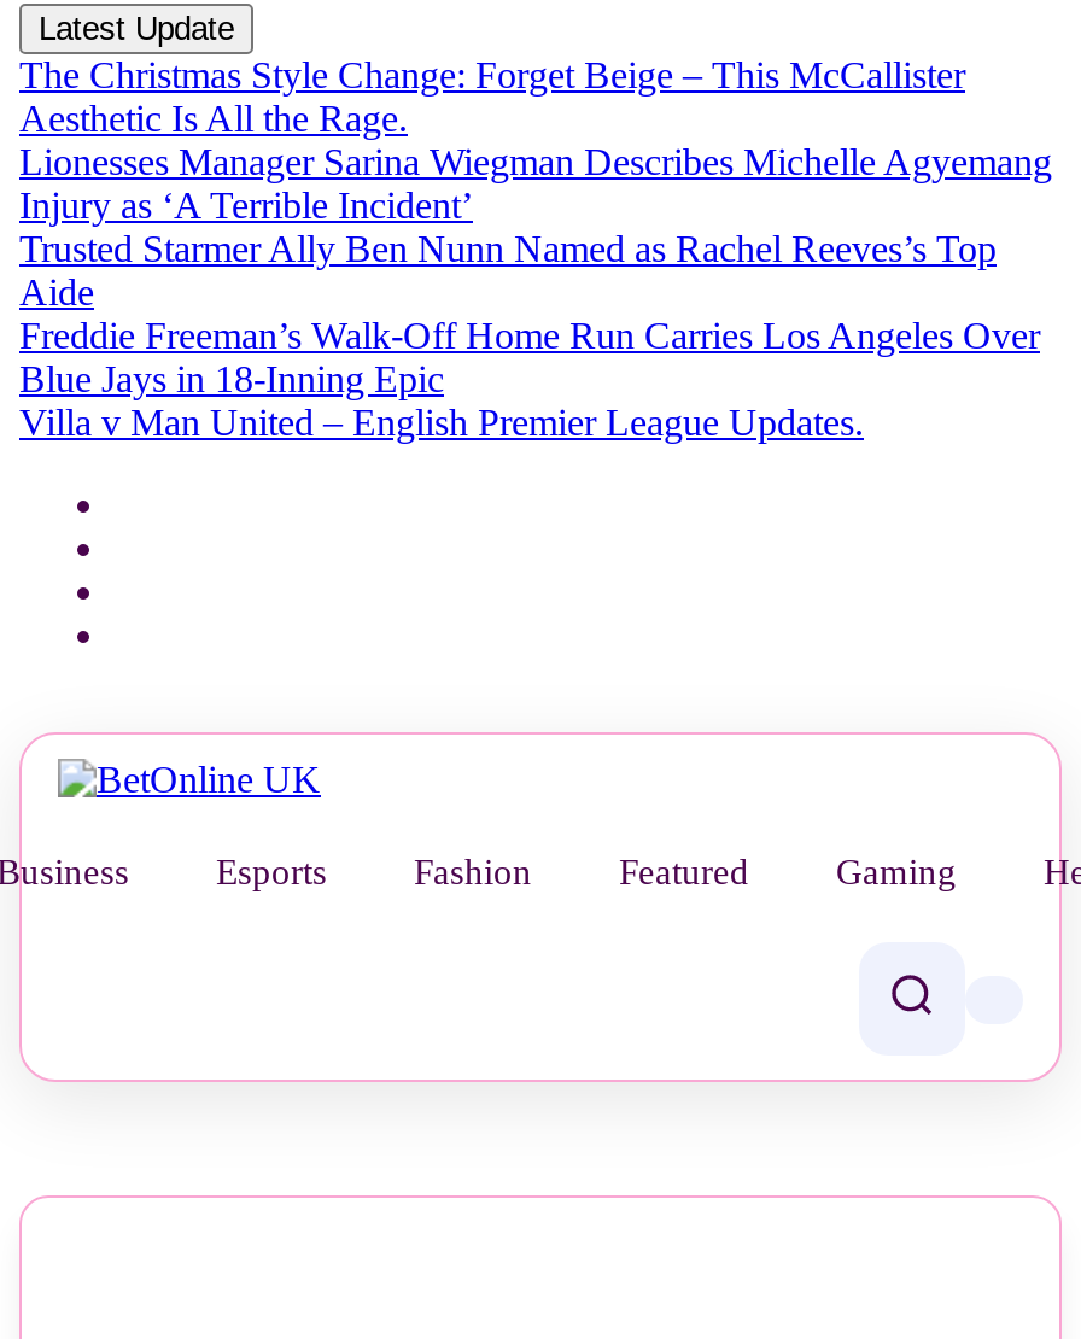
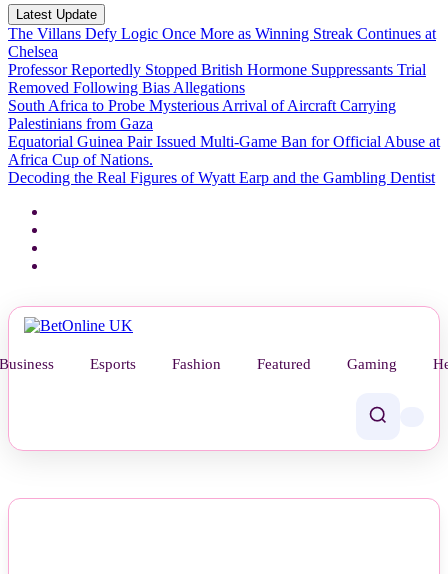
[19,54,1052,443] The Christmas Style Change: Forget Beige – This McCallister | Aesthetic Is All the Rage. | Lionesses Manager Sarina Wiegman Describes Michelle Agyemang | Injury as ‘A Terrible Incident’ | Trusted Starmer Ally Ben Nunn Named as Rachel Reeves’s Top | Aide | Freddie Freeman’s Walk-Off Home Run Carries Los Angeles Over | Blue Jays in 18-Inning Epic | Villa v Man United – English Premier League Updates. -> [8,25,440,186] The Villans Defy Logic Once More as Winning Streak Continues at | Chelsea | Professor Reportedly Stopped British Hormone Suppressants Trial | Removed Following Bias Allegations | South Africa to Probe Mysterious Arrival of Aircraft Carrying | Palestinians from Gaza | Equatorial Guinea Pair Issued Multi-Game Ban for Official Abuse at | Africa Cup of Nations. | Decoding the Real Figures of Wyatt Earp and the Gambling Dentist

